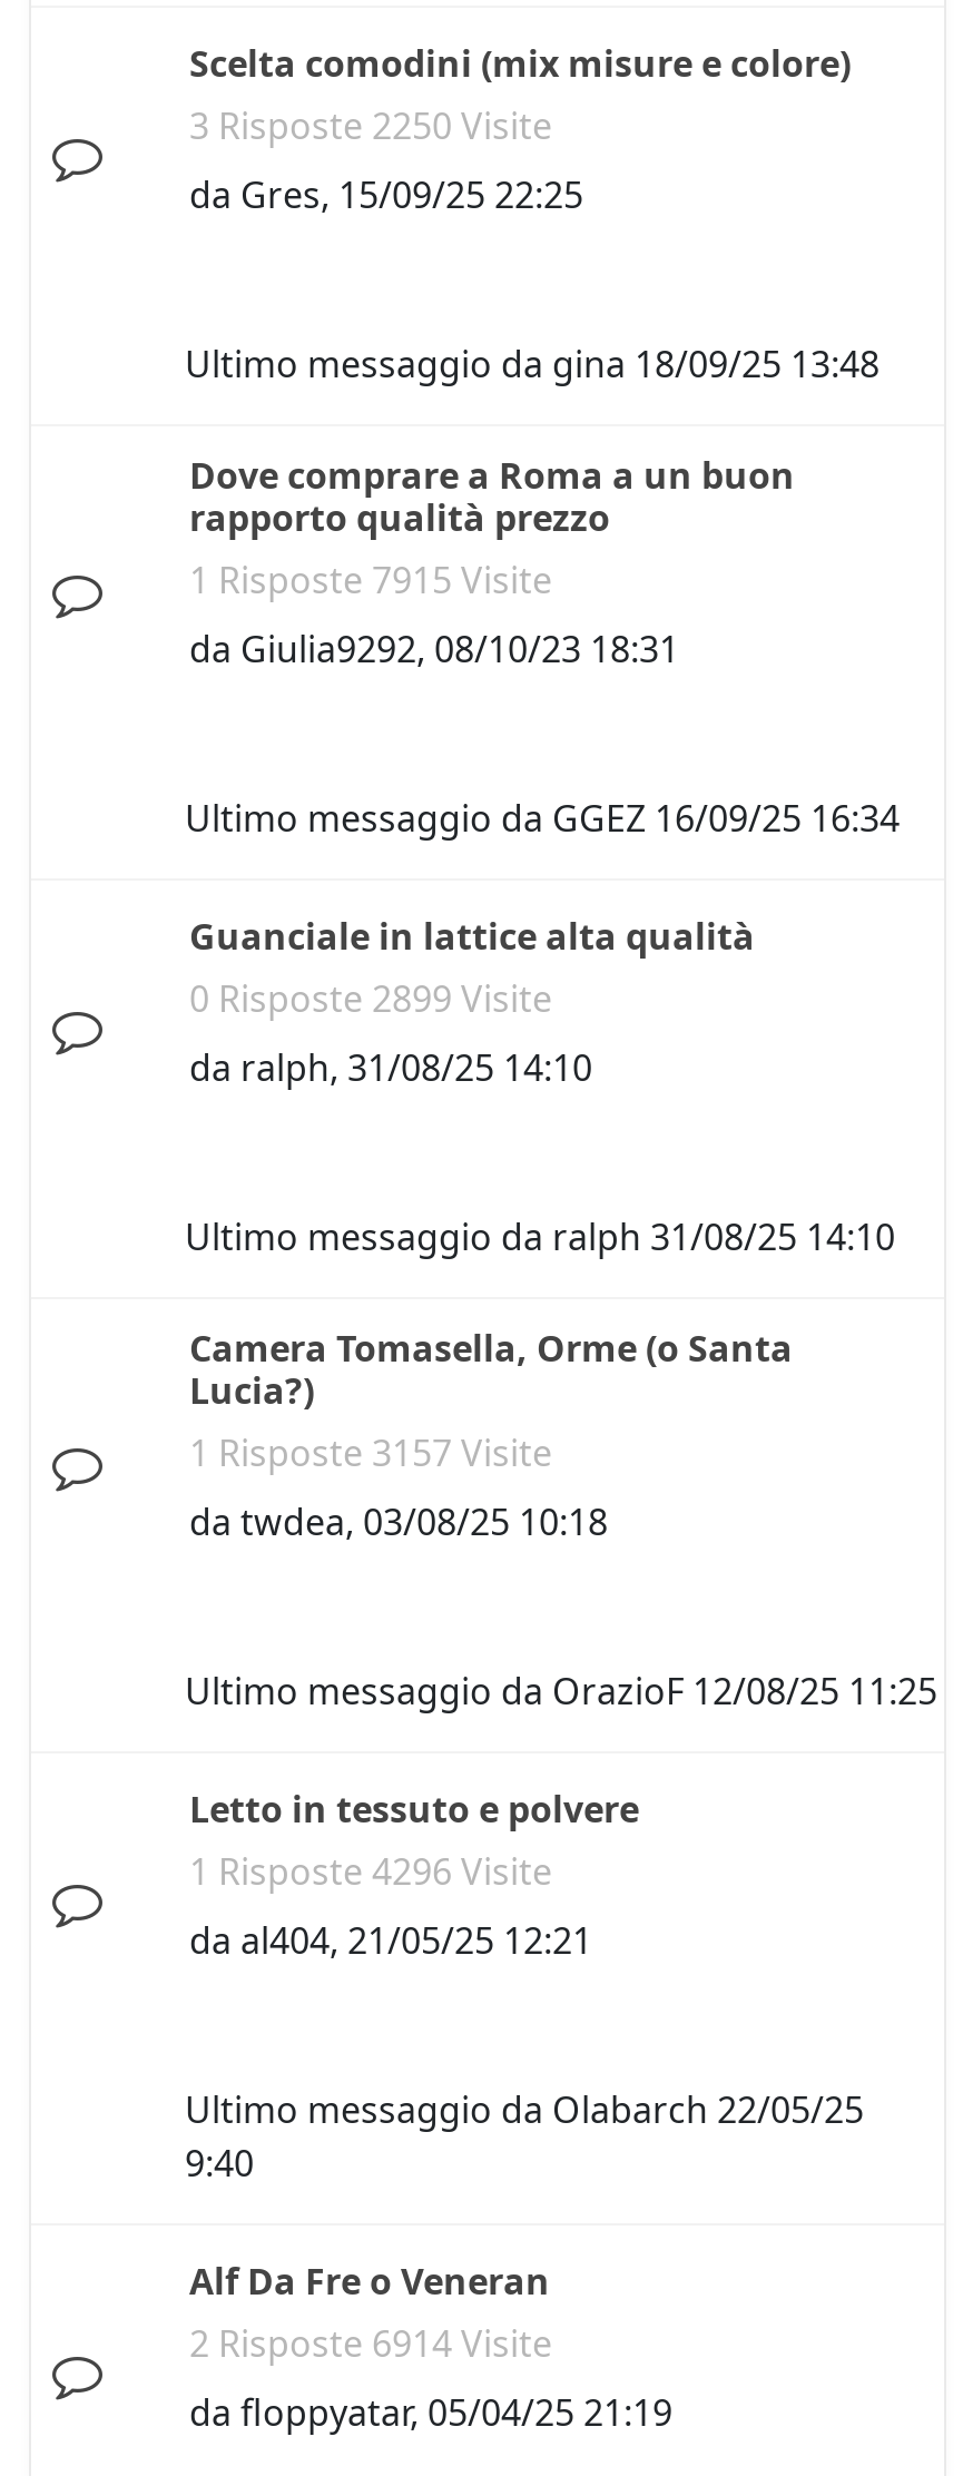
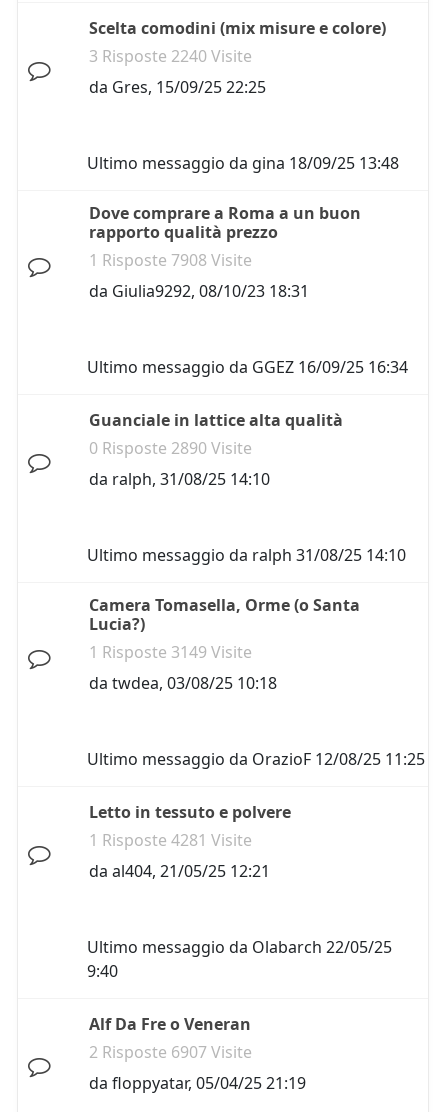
[189,101,552,150] 3 Risposte 2250 Visite -> [89,45,252,67] 3 Risposte 2240 Visite
[189,556,552,605] 1 Risposte 7915 Visite -> [89,249,252,271] 1 Risposte 7908 Visite
[189,974,552,1023] 0 Risposte 2899 Visite -> [89,437,252,459] 0 Risposte 2890 Visite
[189,1428,552,1477] 1 Risposte 3157 Visite -> [89,641,252,663] 1 Risposte 3149 Visite
[189,1847,552,1896] 1 Risposte 4296 Visite -> [89,829,252,851] 1 Risposte 4281 Visite
[189,2319,552,2368] 2 Risposte 6914 Visite -> [89,1041,252,1063] 2 Risposte 6907 Visite

